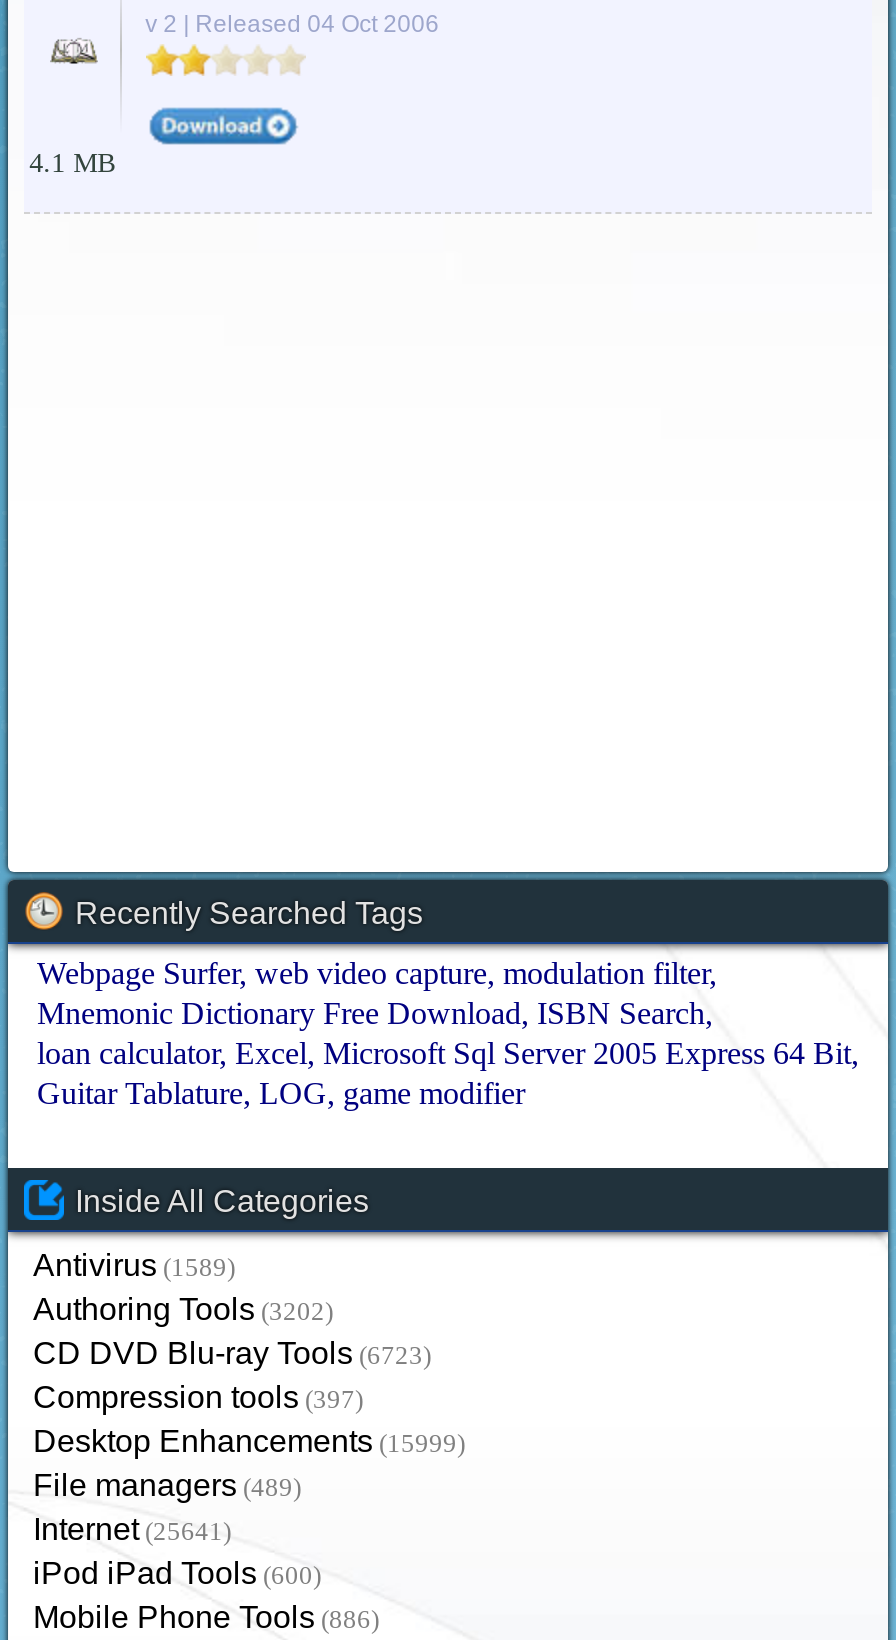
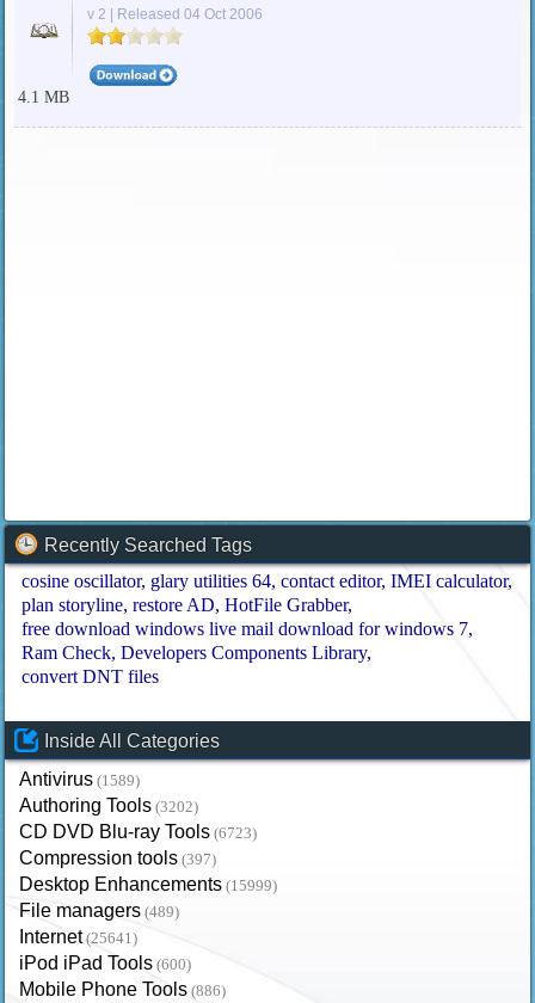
[37,957,851,1111] Webpage Surfer web video capture modulation filter | Mnemonic Dictionary Free Download ISBN Search | loan calculator Excel Microsoft Sql Server 2005 Express 64 Bit | Guitar Tablature LOG game modifier -> [22,571,508,687] cosine oscillator glary utilities 64 contact editor IMEI calculator | plan storyline restore AD HotFile Grabber | free download windows live mail download for windows 7 | Ram Check Developers Components Library | convert DNT files

